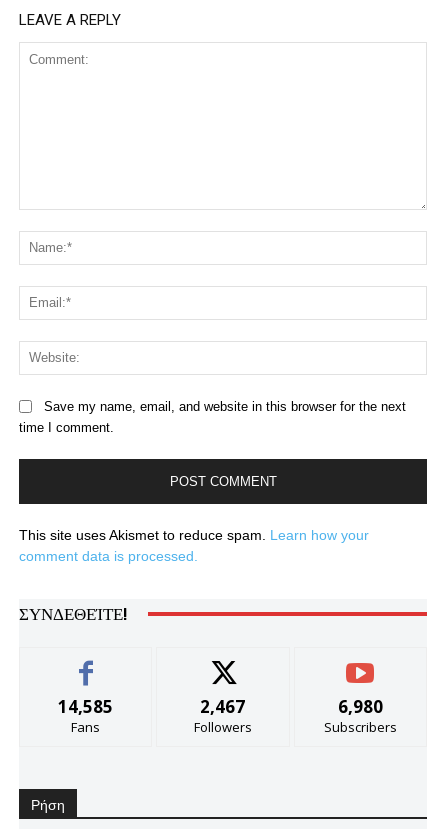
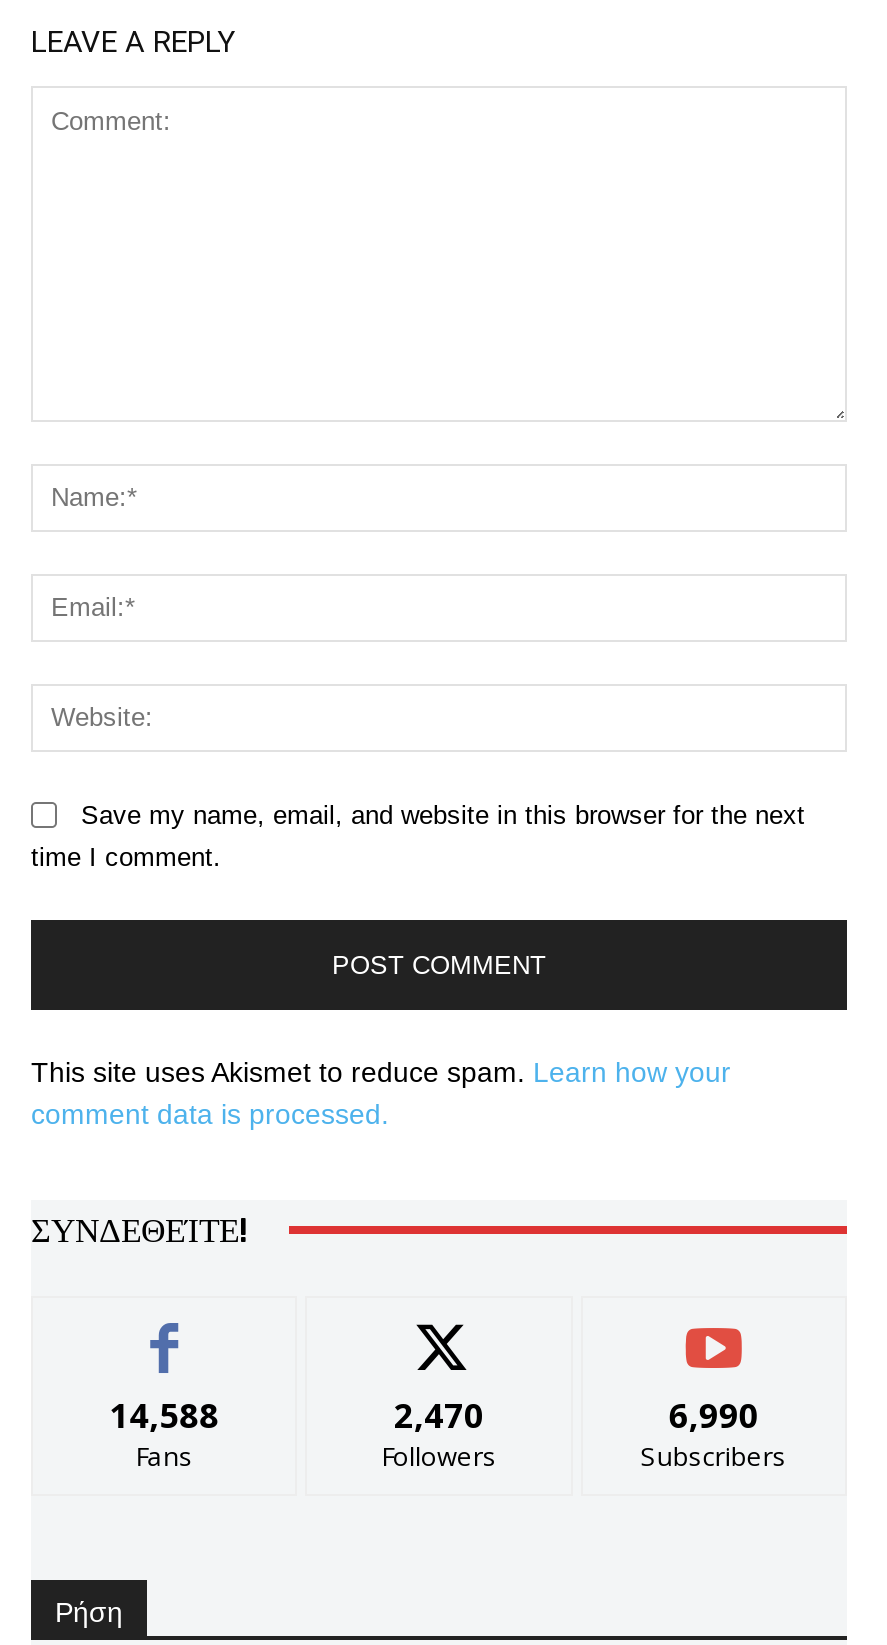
[58,694,113,717] 14,585 -> [109,1391,219,1437] 14,588
[200,694,245,717] 2,467 -> [394,1391,484,1437] 2,470
[338,694,383,717] 6,980 -> [669,1391,759,1437] 6,990

